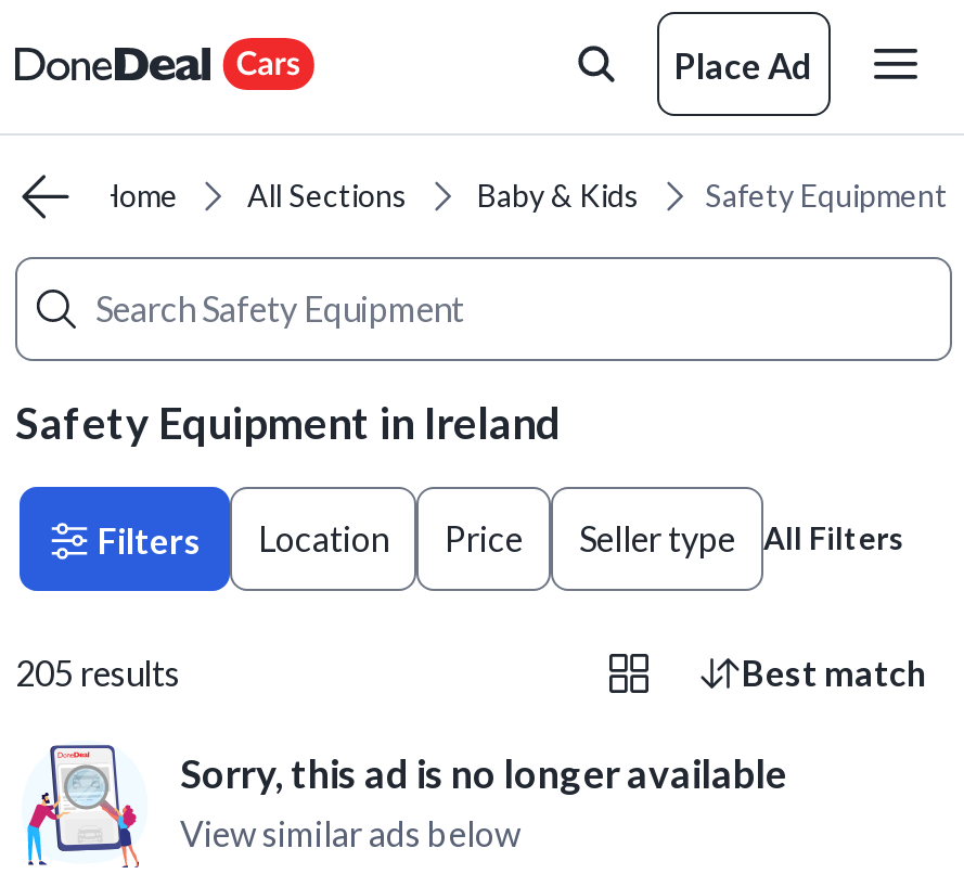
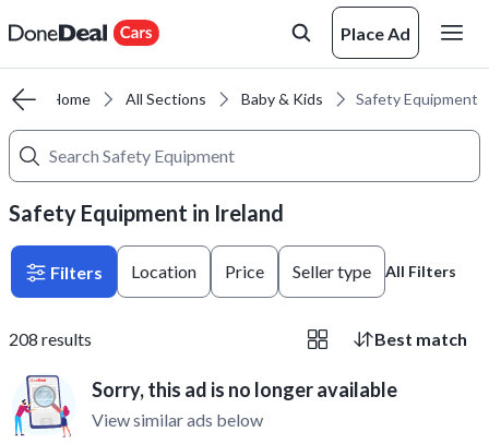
[15,652,180,693] 205 results -> [9,328,92,349] 208 results

